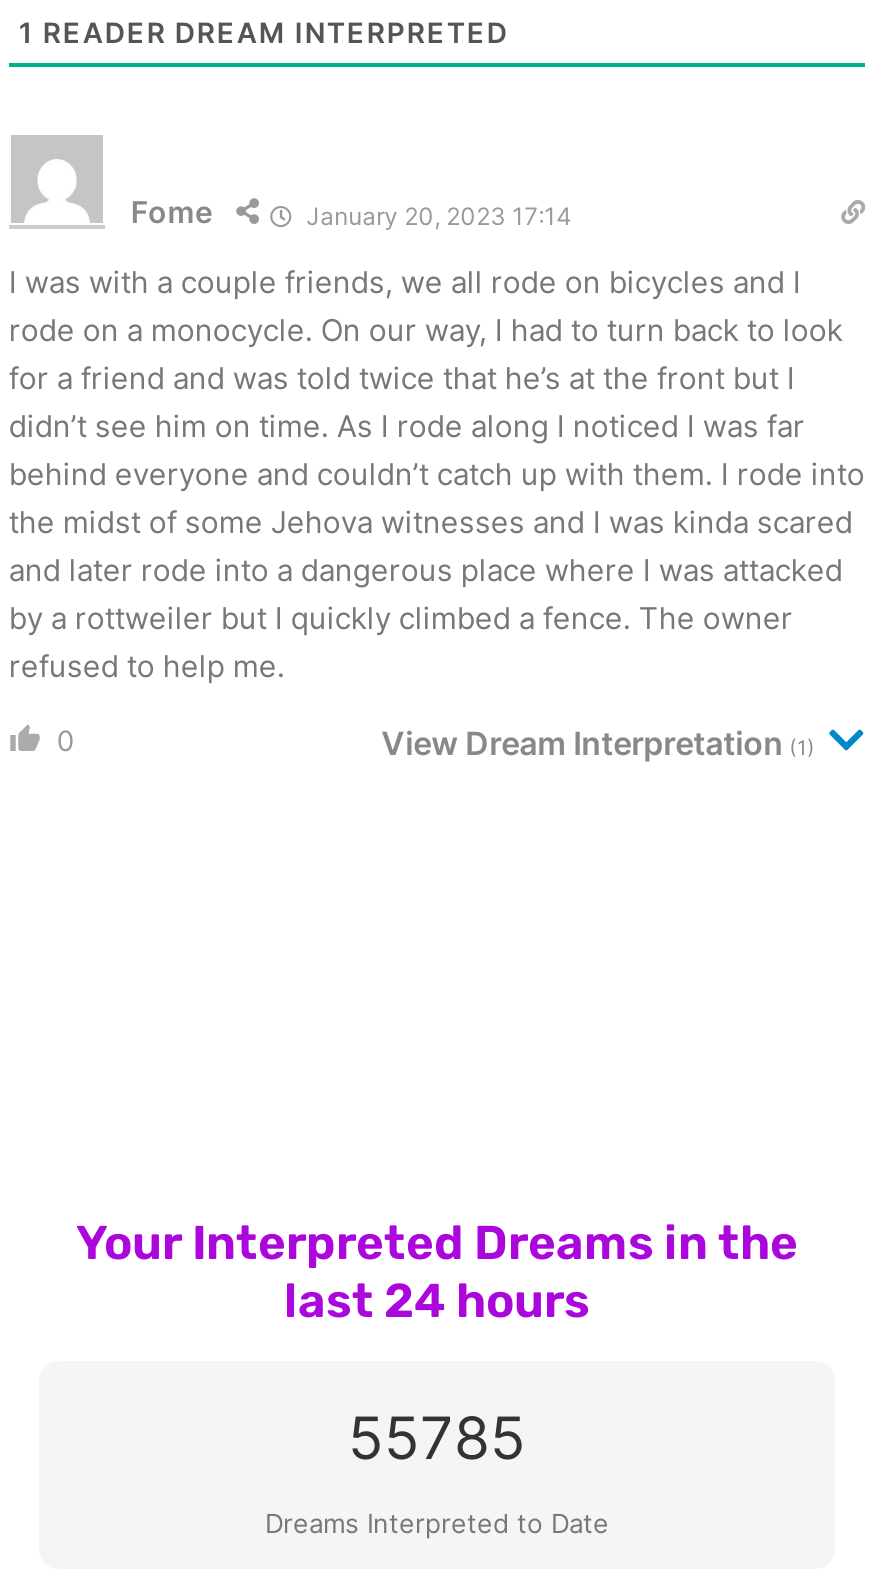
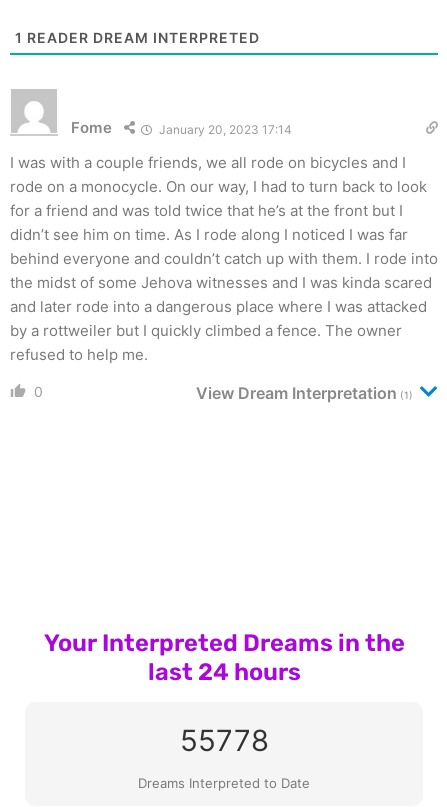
[348,1403,526,1473] 55785 -> [179,723,268,758] 55778

